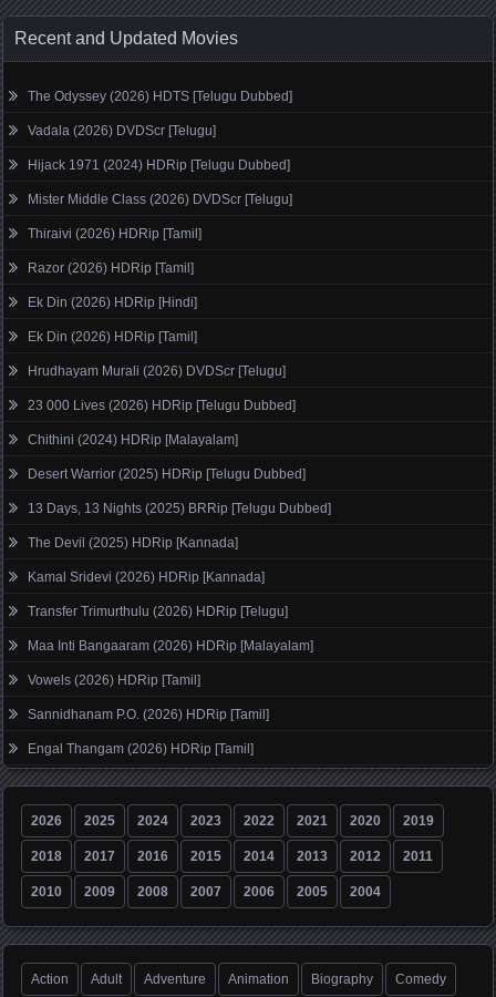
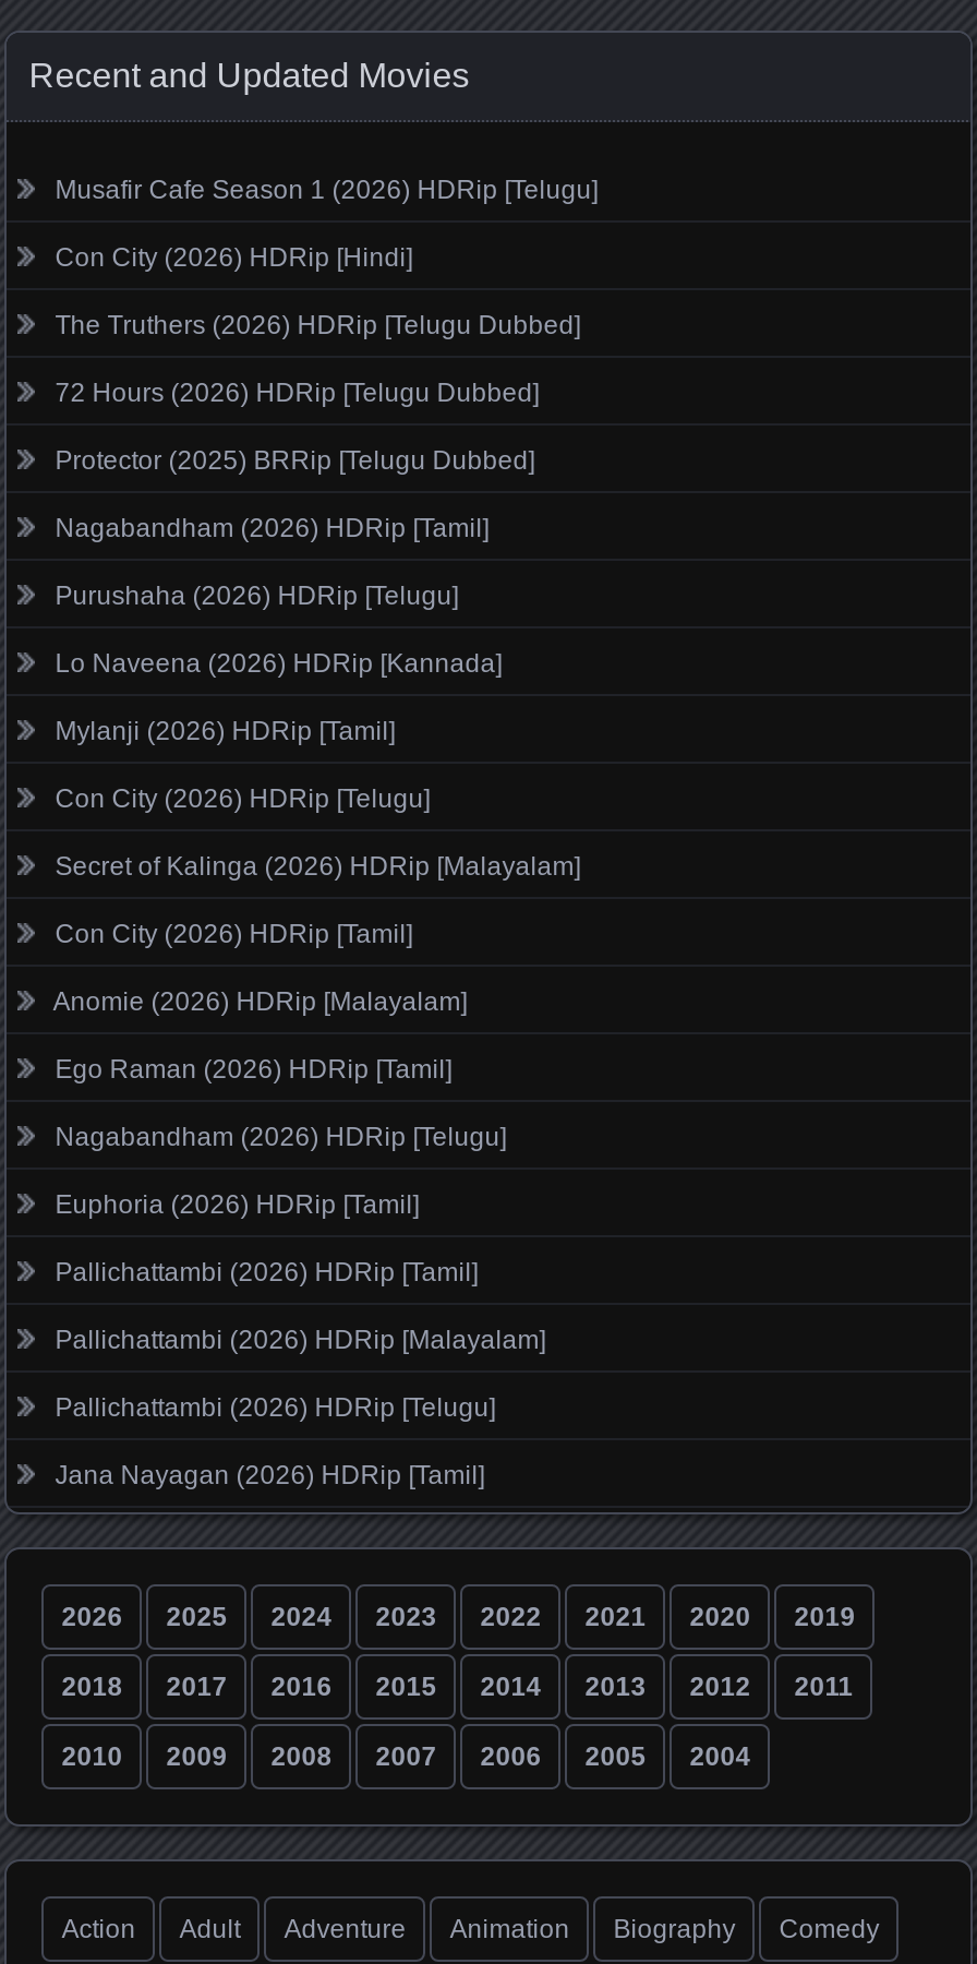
[28,88,293,104] The Odyssey (2026) HDTS [Telugu Dubbed] -> [55,174,598,204] Musafir Cafe Season 1 (2026) HDRip [Telugu]
[28,123,216,138] Vadala (2026) DVDScr [Telugu] -> [55,242,413,272] Con City (2026) HDRip [Hindi]
[28,157,290,172] Hijack 1971 (2024) HDRip [Telugu Dubbed] -> [55,309,581,340] The Truthers (2026) HDRip [Telugu Dubbed]
[28,191,293,207] Mister Middle Class (2026) DVDScr [Telugu] -> [55,377,539,407] 72 Hours (2026) HDRip [Telugu Dubbed]
[28,226,202,241] Thiraivi (2026) HDRip [Tamil] -> [55,445,535,475] Protector (2025) BRRip [Telugu Dubbed]
[28,260,194,276] Razor (2026) HDRip [Tamil] -> [55,512,489,543] Nagabandham (2026) HDRip [Tamil]
[28,294,197,310] Ek Din (2026) HDRip [Hindi] -> [55,580,458,610] Purushaha (2026) HDRip [Telugu]
[28,329,197,344] Ek Din (2026) HDRip [Tamil] -> [55,647,502,678] Lo Naveena (2026) HDRip [Kannada]
[28,363,286,379] Hrudhayam Murali (2026) DVDScr [Telugu] -> [55,715,395,746] Mylanji (2026) HDRip [Tamil]
[28,397,296,413] 23 000 Lives (2026) HDRip [Telugu Dubbed] -> [55,783,430,813] Con City (2026) HDRip [Telugu]
[28,432,238,447] Chithini (2024) HDRip [Malayalam] -> [55,850,581,881] Secret of Kalinga (2026) HDRip [Malayalam]
[28,466,306,482] Desert Warrior (2025) HDRip [Telugu Dubbed] -> [55,918,413,949] Con City (2026) HDRip [Tamil]
[28,500,331,516] 13 Days, 13 Nights (2025) BRRip [Telugu Dubbed] -> [53,986,467,1016] Anomie (2026) HDRip [Malayalam]
[28,535,238,550] The Devil (2025) HDRip [Kannada] -> [55,1053,452,1084] Ego Raman (2026) HDRip [Tamil]
[28,569,265,585] Kamal Sridevi (2026) HDRip [Kannada] -> [55,1121,506,1152] Nagabandham (2026) HDRip [Telugu]
[28,603,288,619] Transfer Trimurthulu (2026) HDRip [Telugu] -> [55,1189,419,1219] Euphoria (2026) HDRip [Tamil]
[28,638,314,653] Maa Inti Bangaaram (2026) HDRip [Malayalam] -> [55,1256,478,1287] Pallichattambi (2026) HDRip [Tamil]
[28,672,201,688] Vowels (2026) HDRip [Tamil] -> [55,1324,546,1355] Pallichattambi (2026) HDRip [Malayalam]
[28,706,269,722] Sannidhanam P.O. (2026) HDRip [Tamil] -> [55,1392,495,1422] Pallichattambi (2026) HDRip [Telugu]
[28,741,254,756] Engal Thangam (2026) HDRip [Tamil] -> [55,1459,485,1490] Jana Nayagan (2026) HDRip [Tamil]

